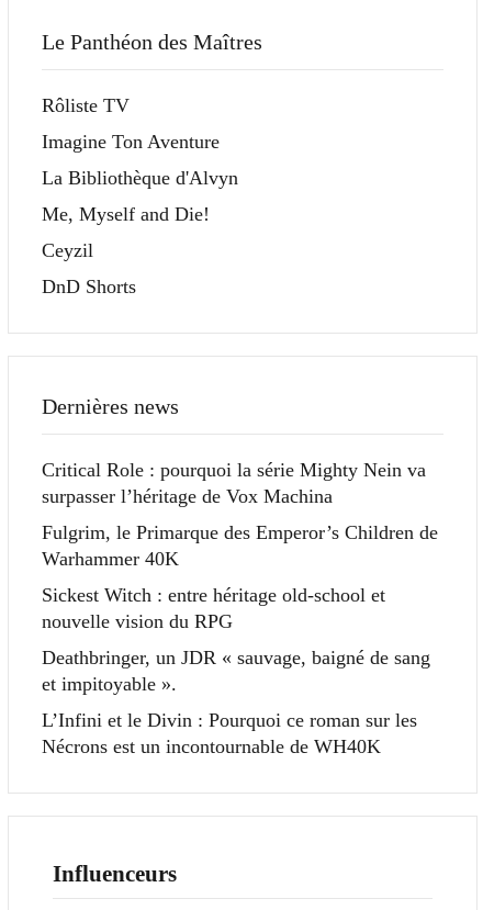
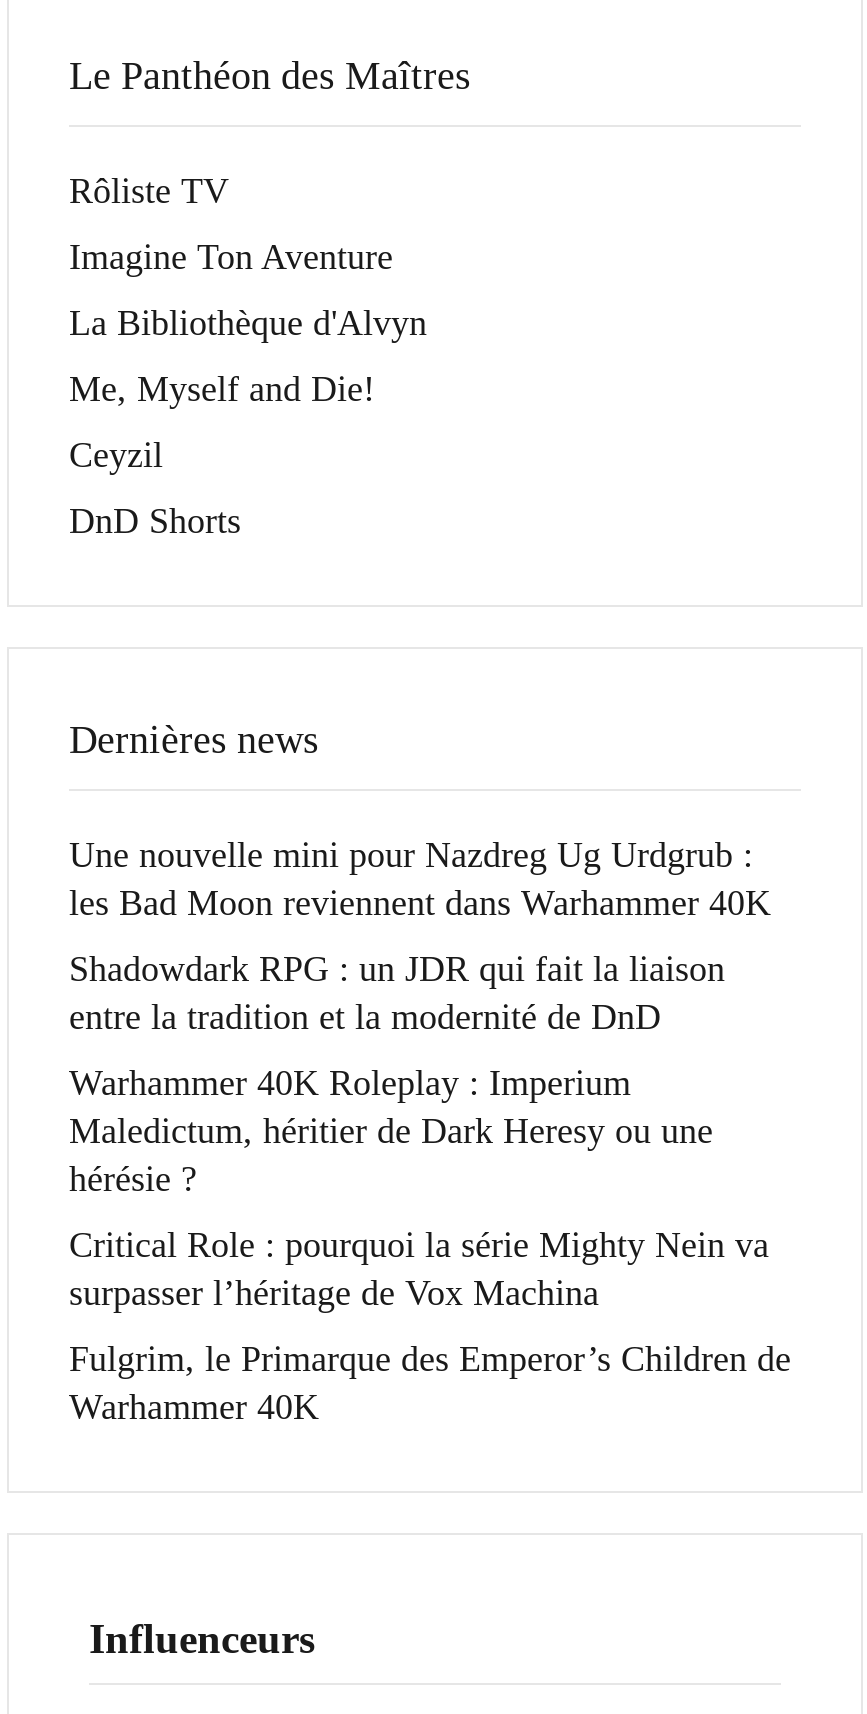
none -> [69,835,771,1199] Une nouvelle mini pour Nazdreg Ug Urdgrub : | les Bad Moon reviennent dans Warhammer 40K | Shadowdark RPG : un JDR qui fait la liaison | entre la tradition et la modernité de DnD | Warhammer 40K Roleplay : Imperium | Maledictum, héritier de Dark Heresy ou une | hérésie ?
moved [42,459,438,570] -> [69,1225,791,1427]: Critical Role : pourquoi la série Mighty Nein va | surpasser l’héritage de Vox Machina | Fulgrim, le Primarque des Emperor’s Children de | Warhammer 40K
[42,584,430,758] Sickest Witch : entre héritage old-school et | nouvelle vision du RPG | Deathbringer, un JDR « sauvage, baigné de sang | et impitoyable ». | L’Infini et le Divin : Pourquoi ce roman sur les | Nécrons est un incontournable de WH40K -> none

